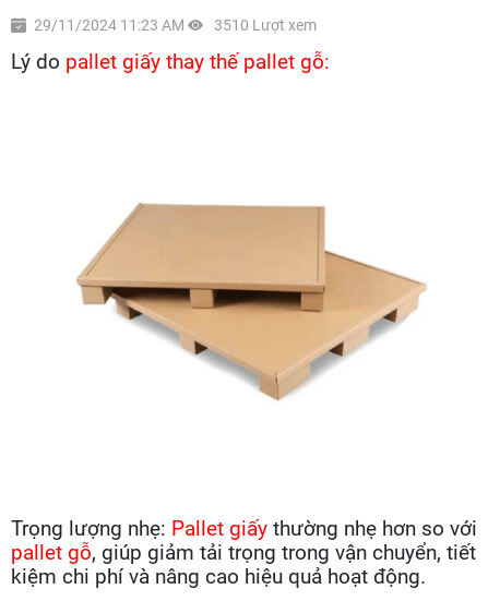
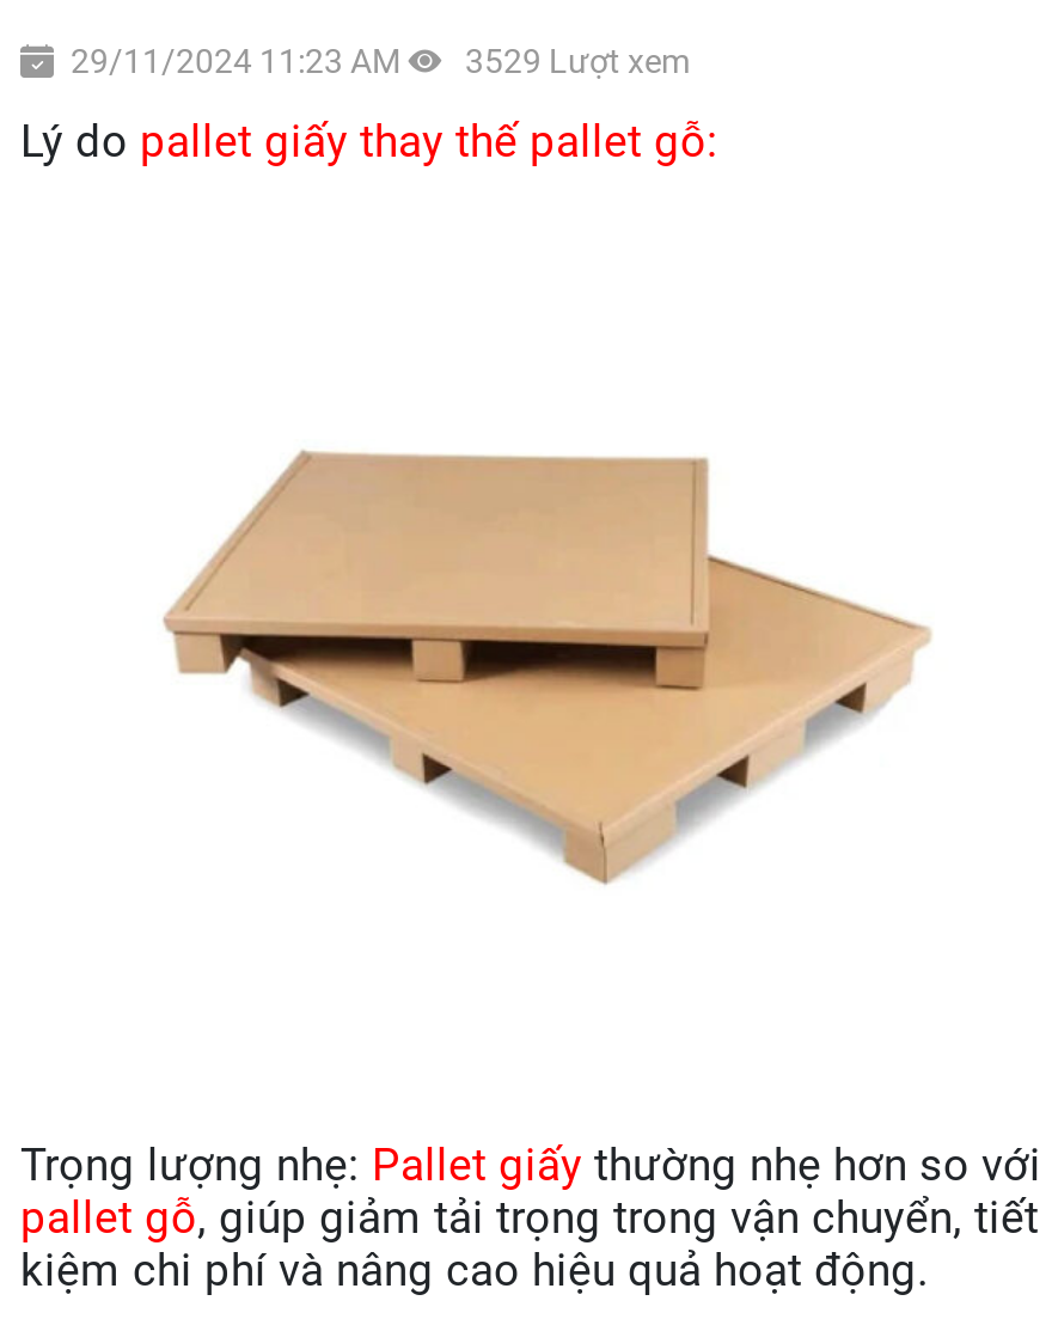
[34,16,317,34] 29/11/2024 11:23 AM 3510 Lượt xem -> [71,42,690,80] 29/11/2024 11:23 AM 3529 Lượt xem

